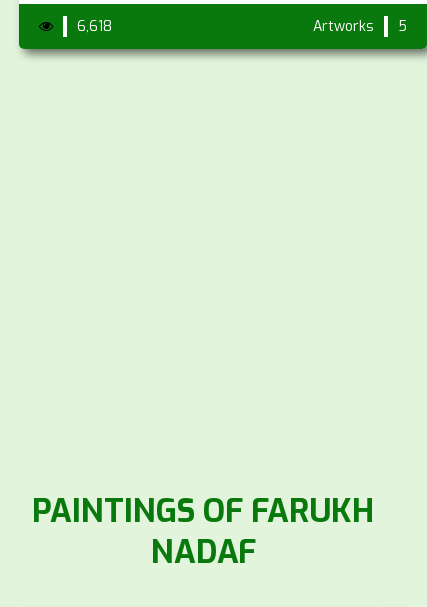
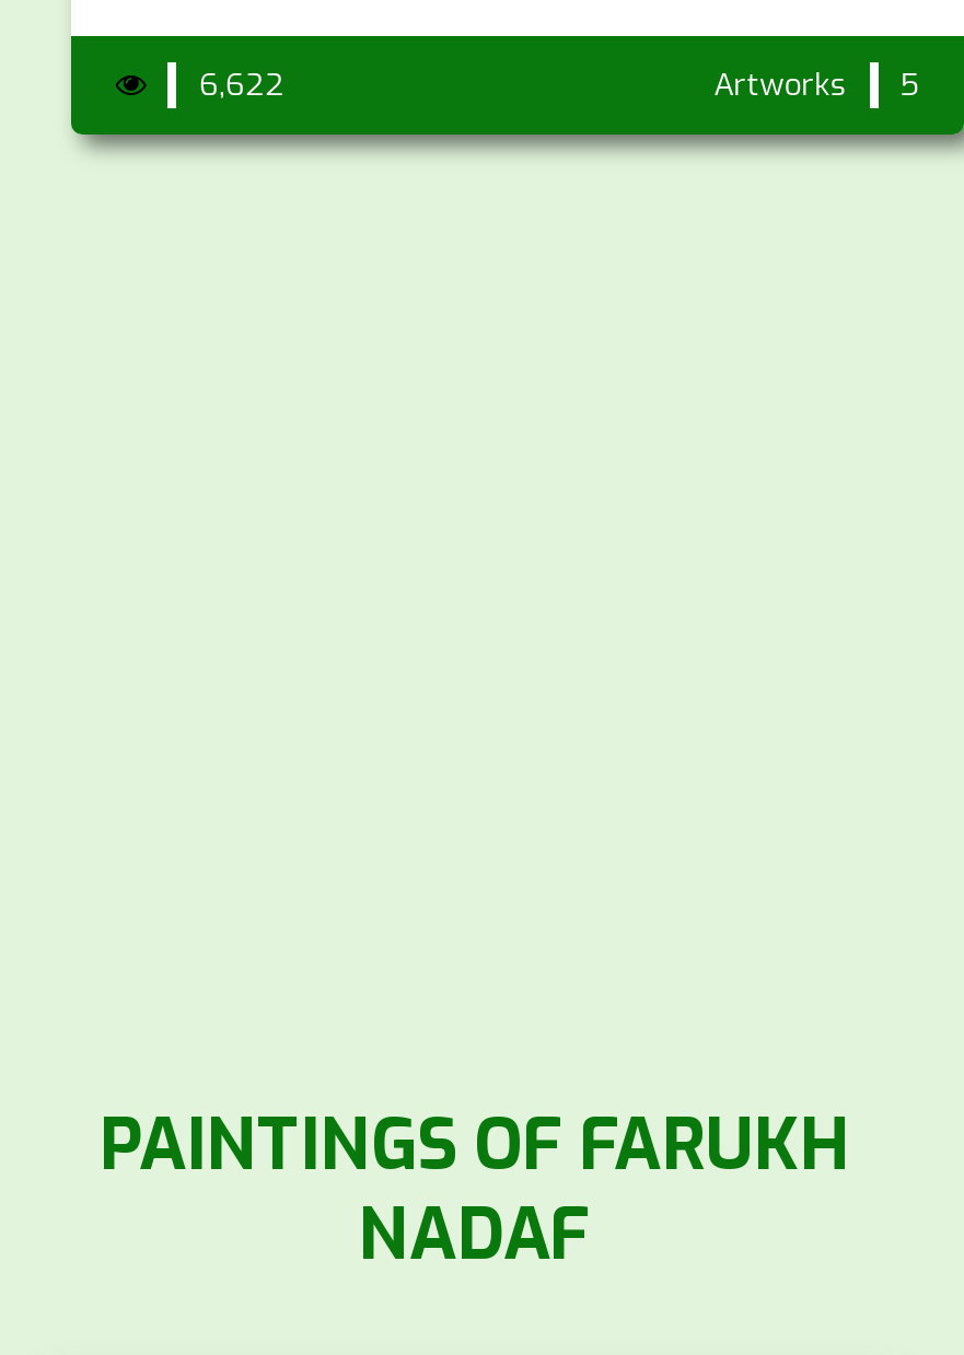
[77,17,112,36] 6,618 -> [199,64,284,106] 6,622

